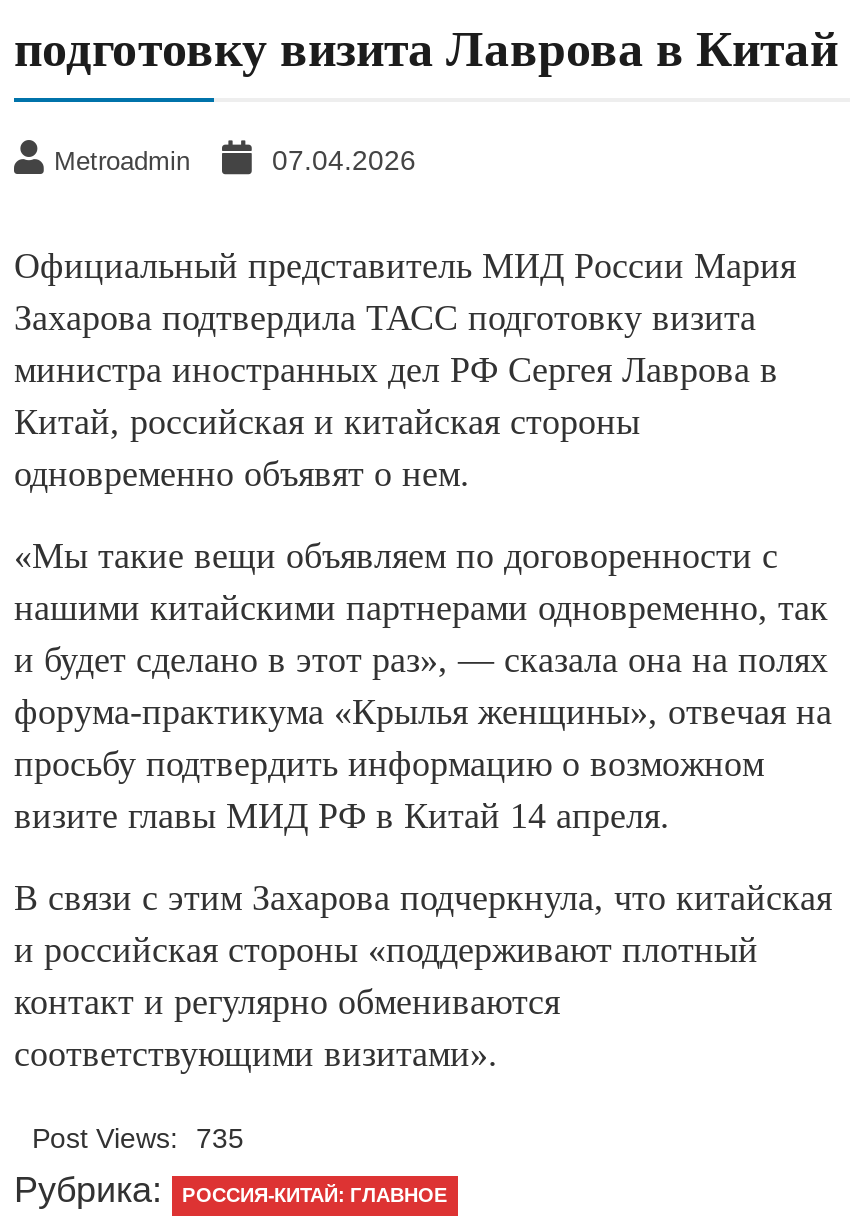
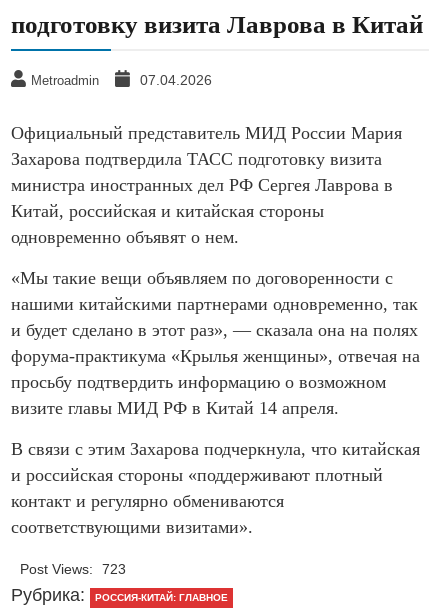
[32,1122,244,1154] Post Views: 735 -> [20,561,126,577] Post Views: 723

